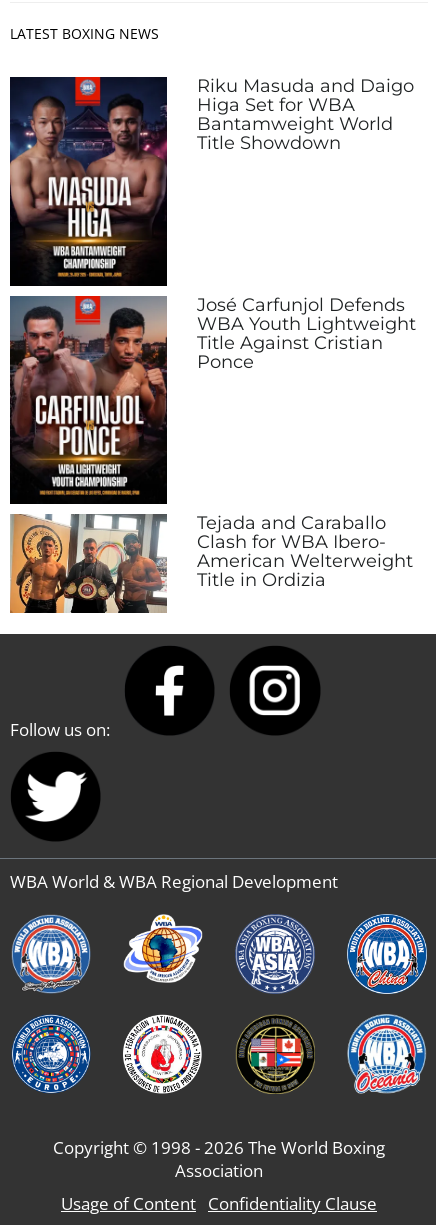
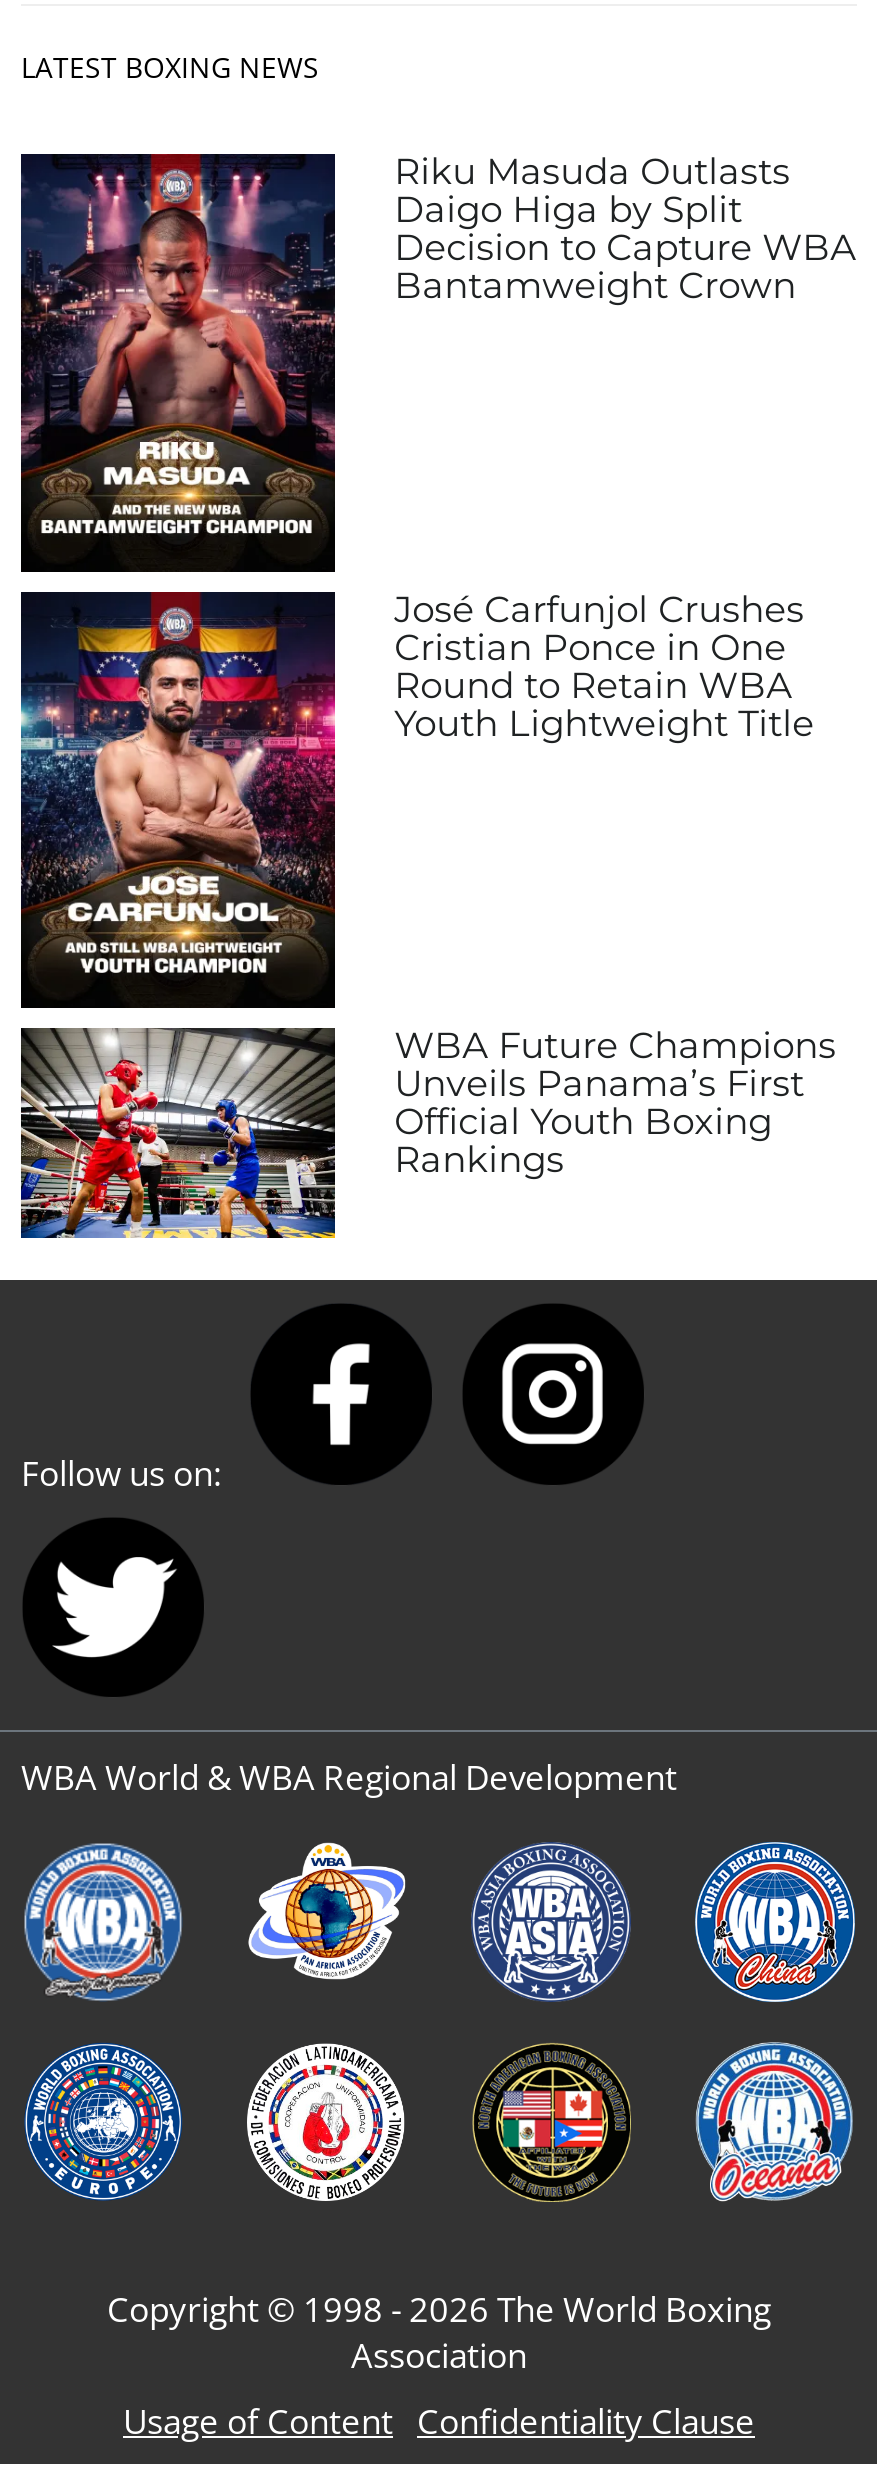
[9,75,414,277] [image] | Riku Masuda and Daigo | Higa Set for WBA | Bantamweight World | Title Showdown -> [19,150,856,550] [image] | Riku Masuda Outlasts | Daigo Higa by Split | Decision to Capture WBA | Bantamweight Crown
[9,294,416,495] [image] | José Carfunjol Defends | WBA Youth Lightweight | Title Against Cristian | Ponce -> [19,588,814,986] [image] | José Carfunjol Crushes | Cristian Ponce in One | Round to Retain WBA | Youth Lightweight Title
[9,512,413,614] [image] | Tejada and Caraballo | Clash for WBA Ibero- | American Welterweight | Title in Ordizia -> [19,1025,836,1240] [image] | WBA Future Champions | Unveils Panama’s First | Official Youth Boxing | Rankings

